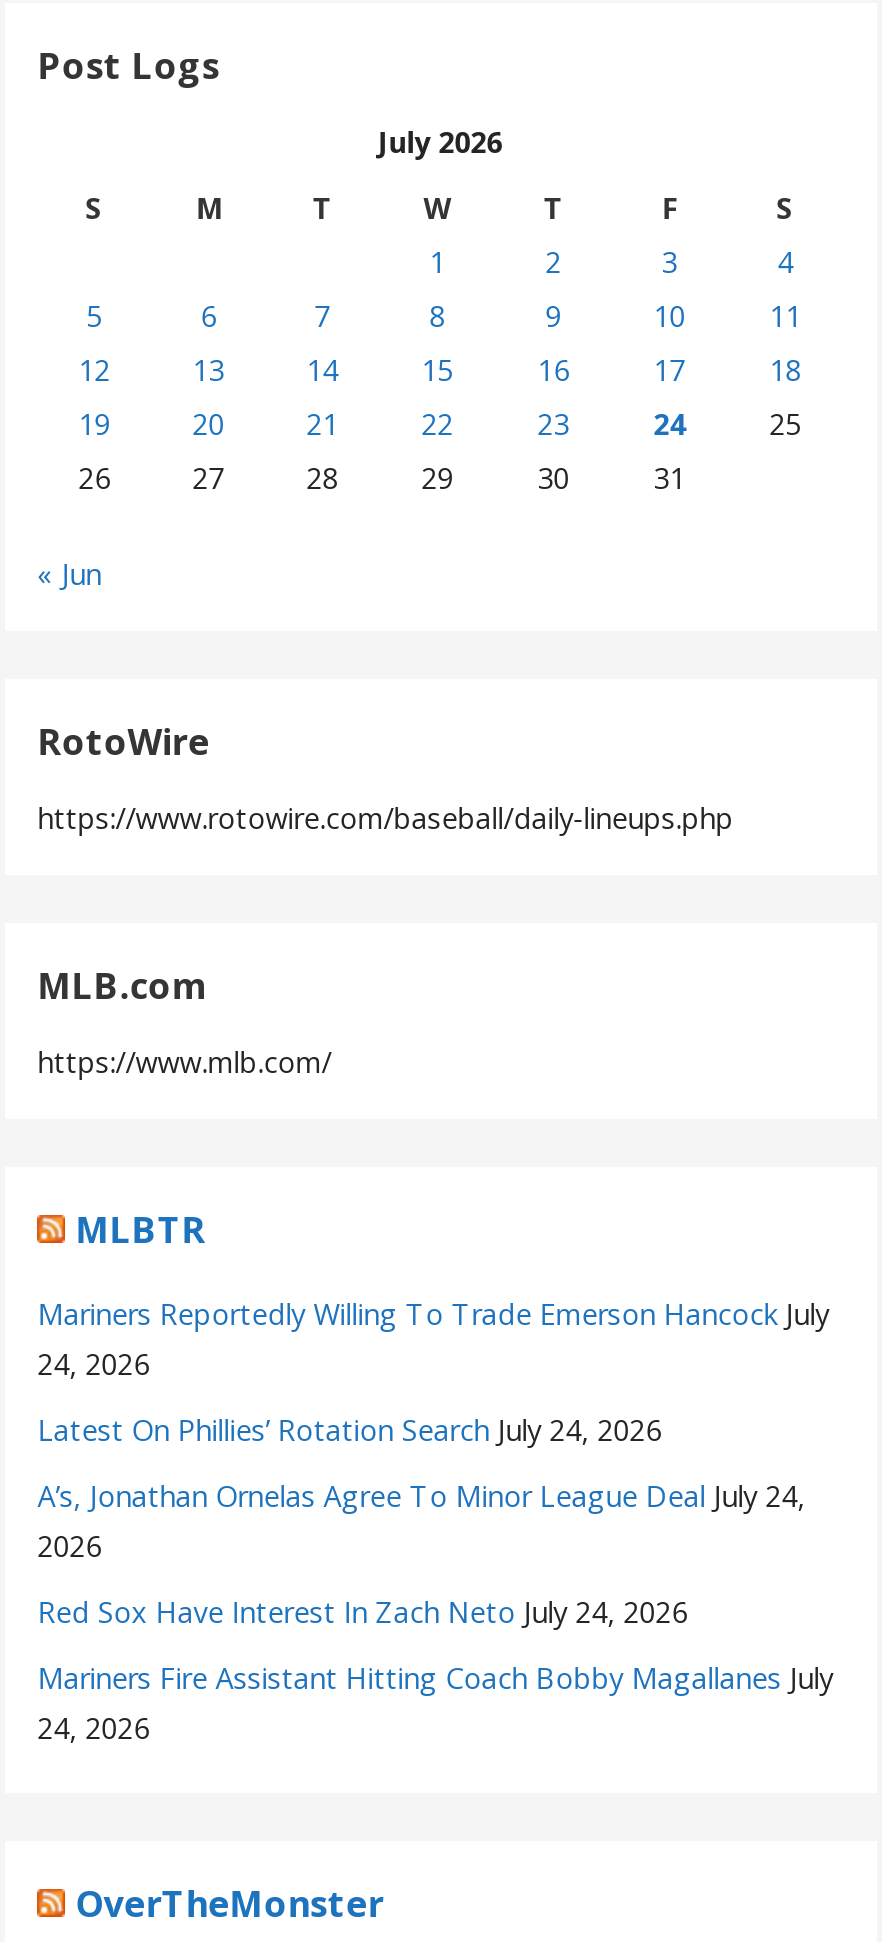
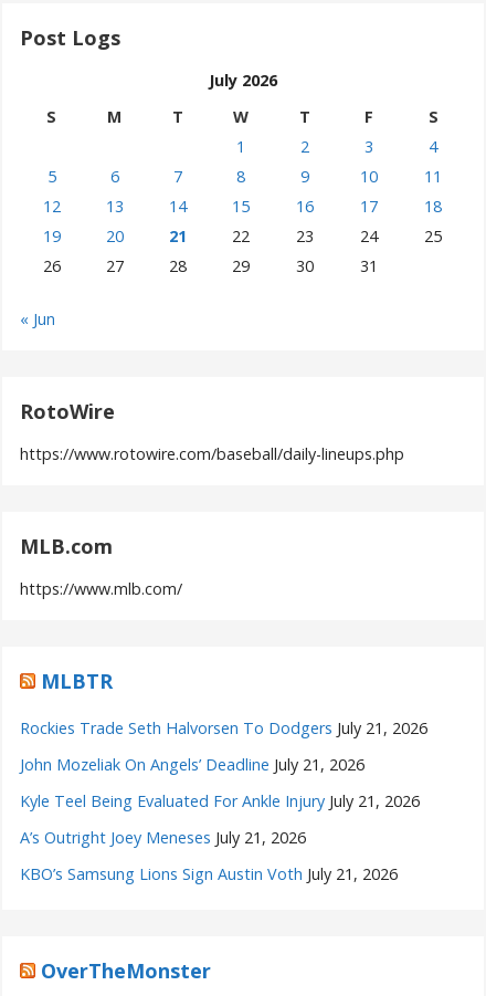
[37,1294,829,1382] Mariners Reportedly Willing To Trade Emerson Hancock July | 24, 2026 -> [20,717,428,738] Rockies Trade Seth Halvorsen To Dodgers July 21, 2026
[37,1410,661,1448] Latest On Phillies’ Rotation Search July 24, 2026 -> [20,754,365,775] John Mozeliak On Angels’ Deadline July 21, 2026
[37,1476,805,1564] A’s, Jonathan Ornelas Agree To Minor League Deal July 24, | 2026 -> [20,790,420,811] Kyle Teel Being Evaluated For Ankle Injury July 21, 2026
[37,1592,687,1630] Red Sox Have Interest In Zach Neto July 24, 2026 -> [20,827,306,848] A’s Outright Joey Meneses July 21, 2026
[37,1658,833,1746] Mariners Fire Assistant Hitting Coach Bobby Magallanes July | 24, 2026 -> [20,863,398,884] KBO’s Samsung Lions Sign Austin Voth July 21, 2026

